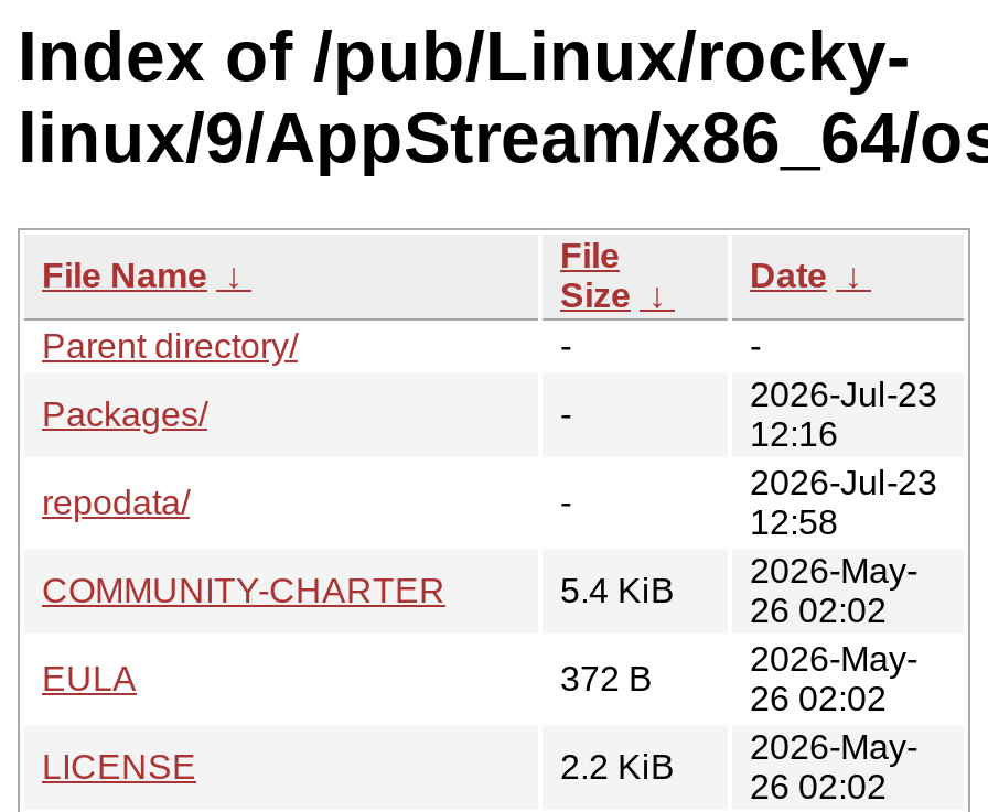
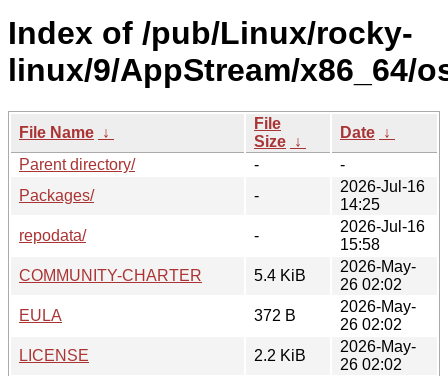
[750,375,937,453] 2026-Jul-23 | 12:16 -> [340,178,425,213] 2026-Jul-16 | 14:25
[750,464,937,541] 2026-Jul-23 | 12:58 -> [340,218,425,253] 2026-Jul-16 | 15:58

